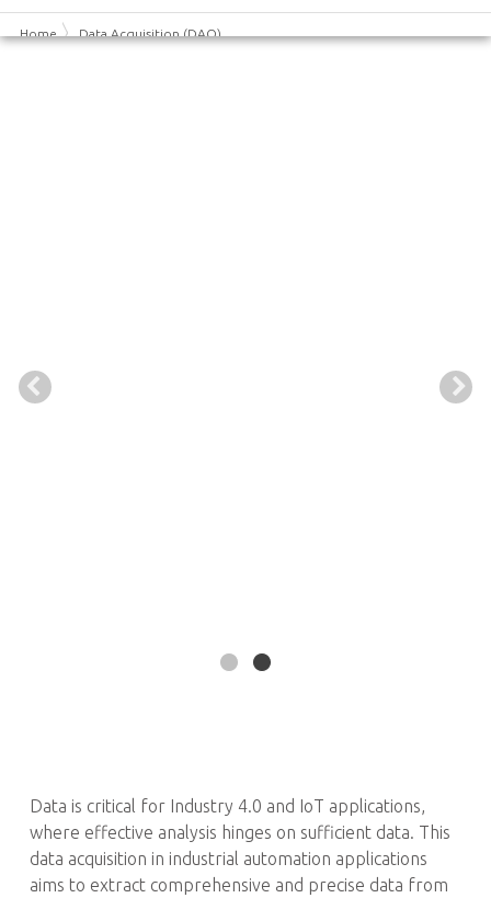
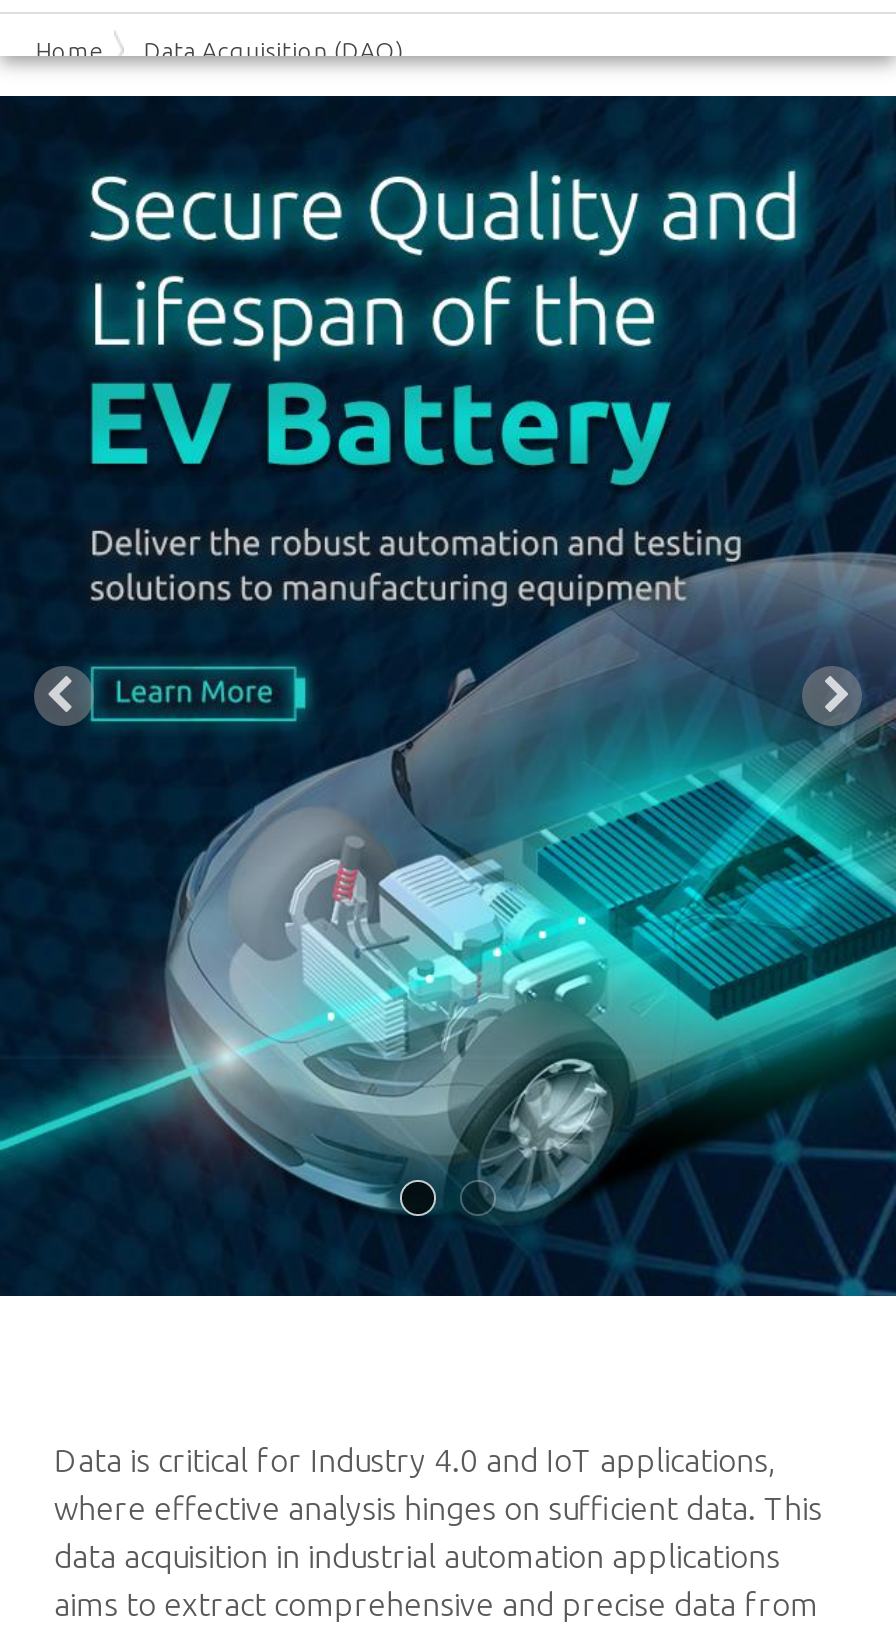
none -> [6,94,890,1298] [image]

